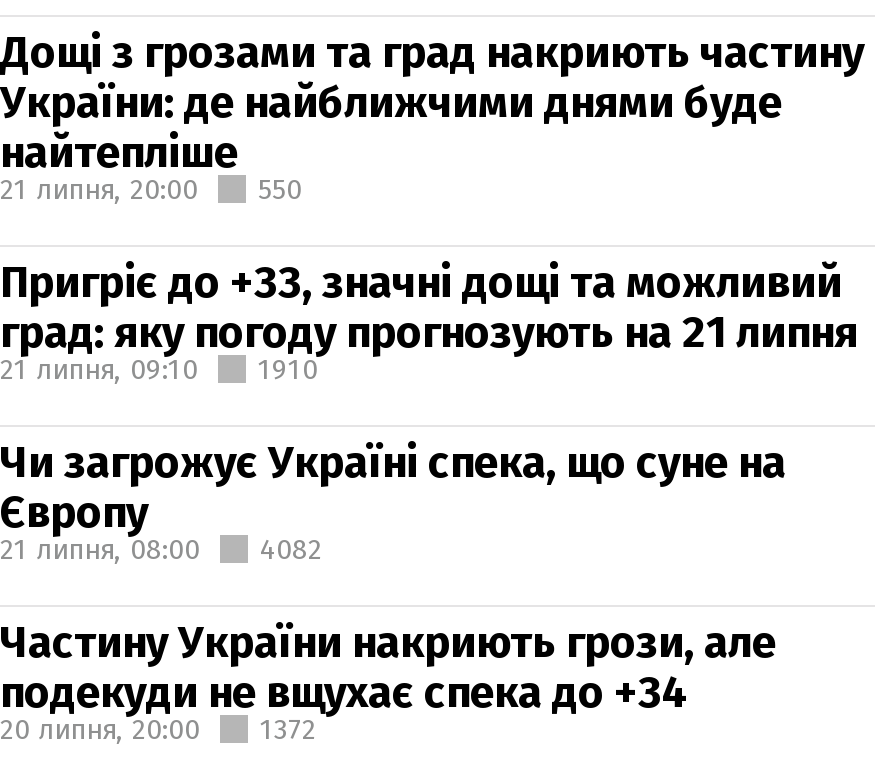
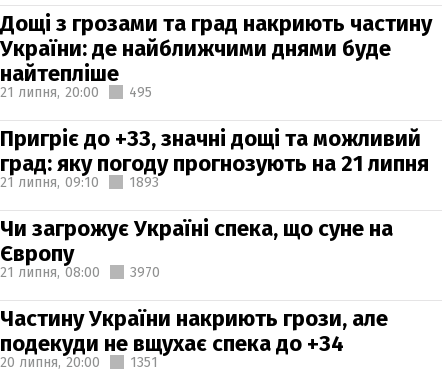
[0,172,302,206] 21 липня, 20:00 550 -> [0,83,152,100] 21 липня, 20:00 495
[258,352,318,386] 1910 -> [129,173,159,190] 1893
[0,532,322,566] 21 липня, 08:00 4082 -> [0,263,160,280] 21 липня, 08:00 3970
[0,712,316,746] 20 липня, 20:00 1372 -> [0,353,158,370] 20 липня, 20:00 1351

